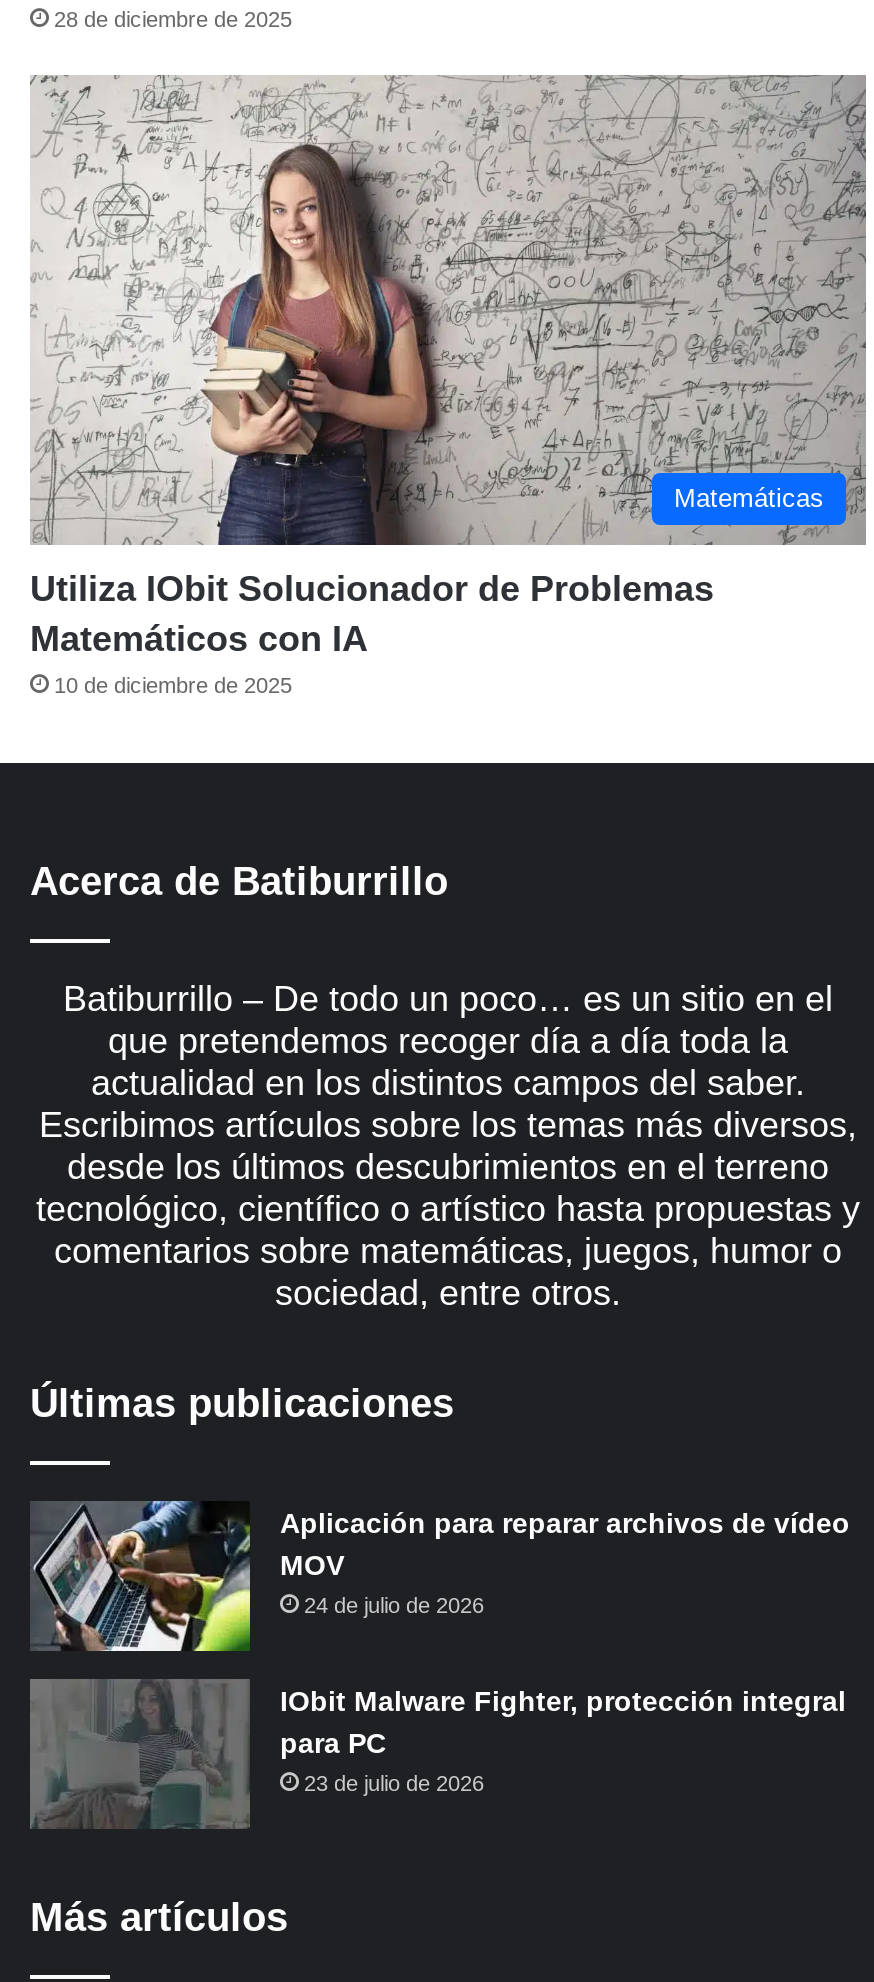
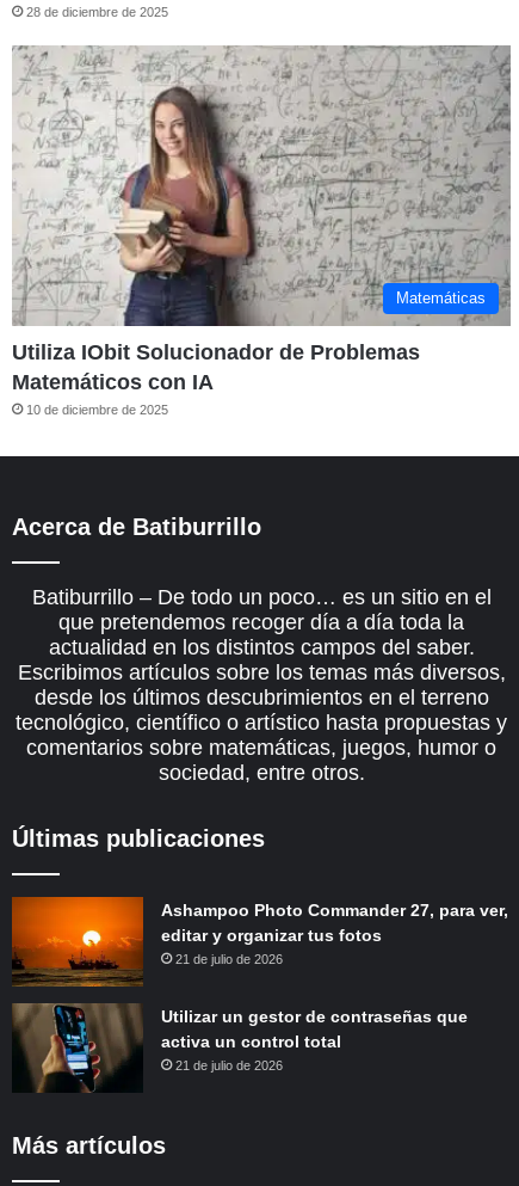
[30,1498,850,1652] [image] | Aplicación para reparar archivos de vídeo | MOV | 24 de julio de 2026 -> [12,896,508,988] [image] | Ashampoo Photo Commander 27, para ver, | editar y organizar tus fotos | 21 de julio de 2026
[28,1678,846,1828] [image] | IObit Malware Fighter, protección integral | para PC | 23 de julio de 2026 -> [12,1003,468,1093] [image] | Utilizar un gestor de contraseñas que | activa un control total | 21 de julio de 2026

